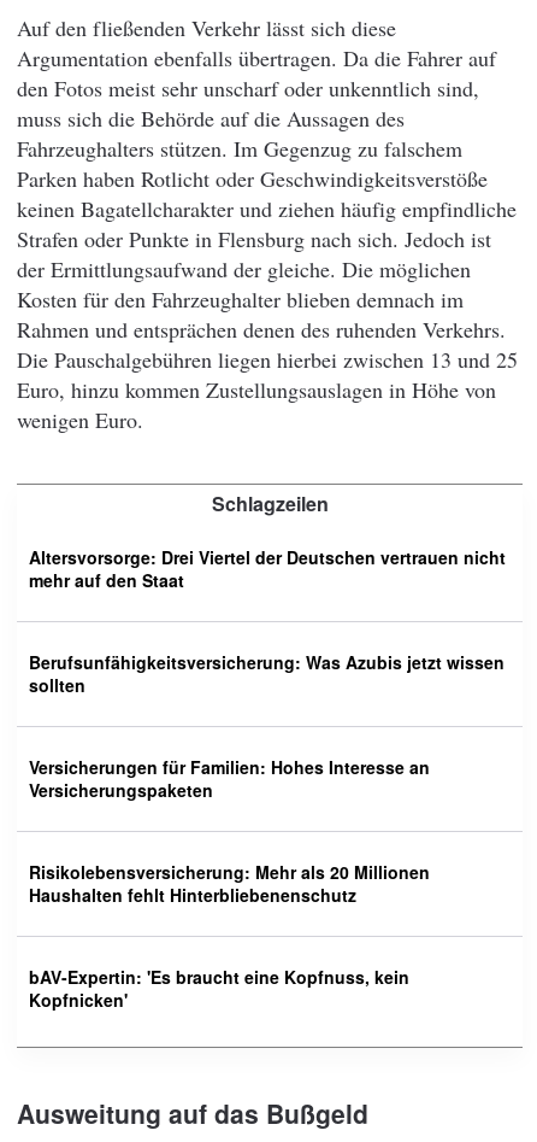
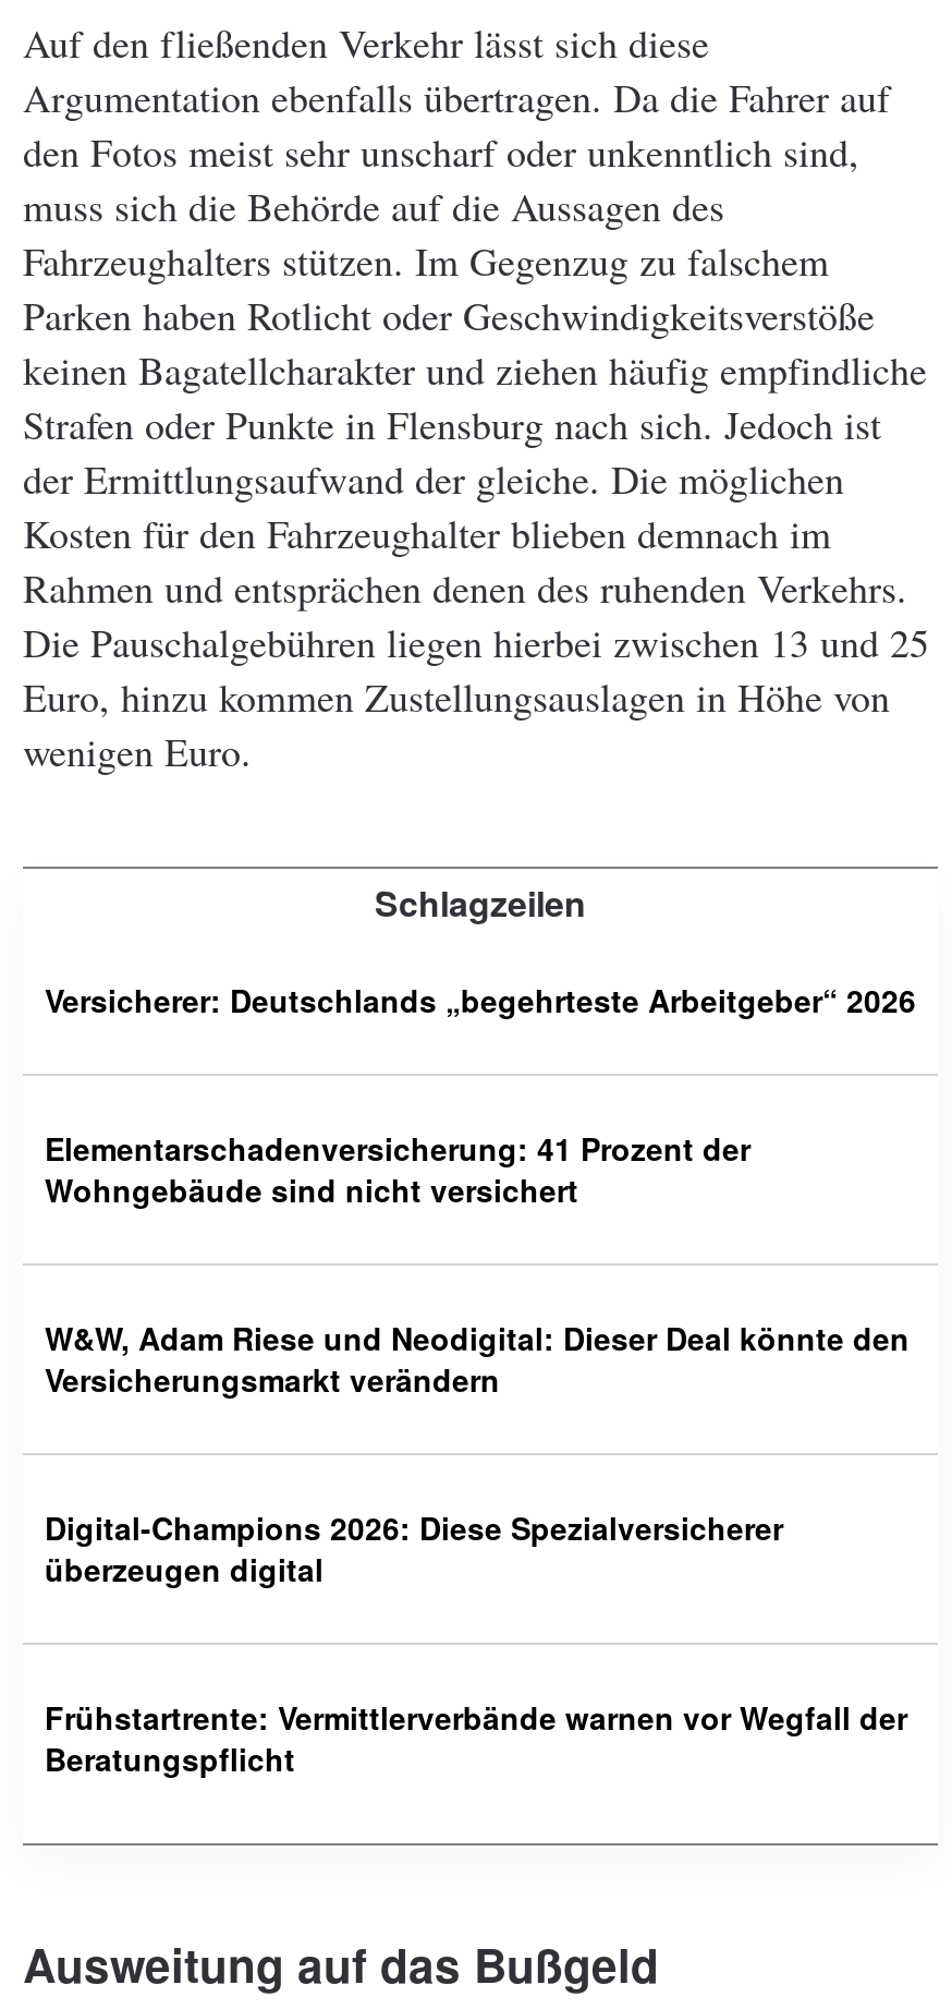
[29,545,506,592] Altersvorsorge: Drei Viertel der Deutschen vertrauen nicht | mehr auf den Staat -> [45,977,916,1021] Versicherer: Deutschlands „begehrteste Arbeitgeber“ 2026
[29,650,504,697] Berufsunfähigkeitsversicherung: Was Azubis jetzt wissen | sollten -> [45,1126,750,1211] Elementarschadenversicherung: 41 Prozent der | Wohngebäude sind nicht versichert
[29,755,430,802] Versicherungen für Familien: Hohes Interesse an | Versicherungspaketen -> [45,1315,910,1400] W&W, Adam Riese und Neodigital: Dieser Deal könnte den | Versicherungsmarkt verändern
[29,860,430,907] Risikolebensversicherung: Mehr als 20 Millionen | Haushalten fehlt Hinterbliebenenschutz -> [45,1505,783,1590] Digital-Champions 2026: Diese Spezialversicherer | überzeugen digital
[29,964,409,1012] bAV-Expertin: 'Es braucht eine Kopfnuss, kein | Kopfnicken' -> [45,1695,907,1780] Frühstartrente: Vermittlerverbände warnen vor Wegfall der | Beratungspflicht

